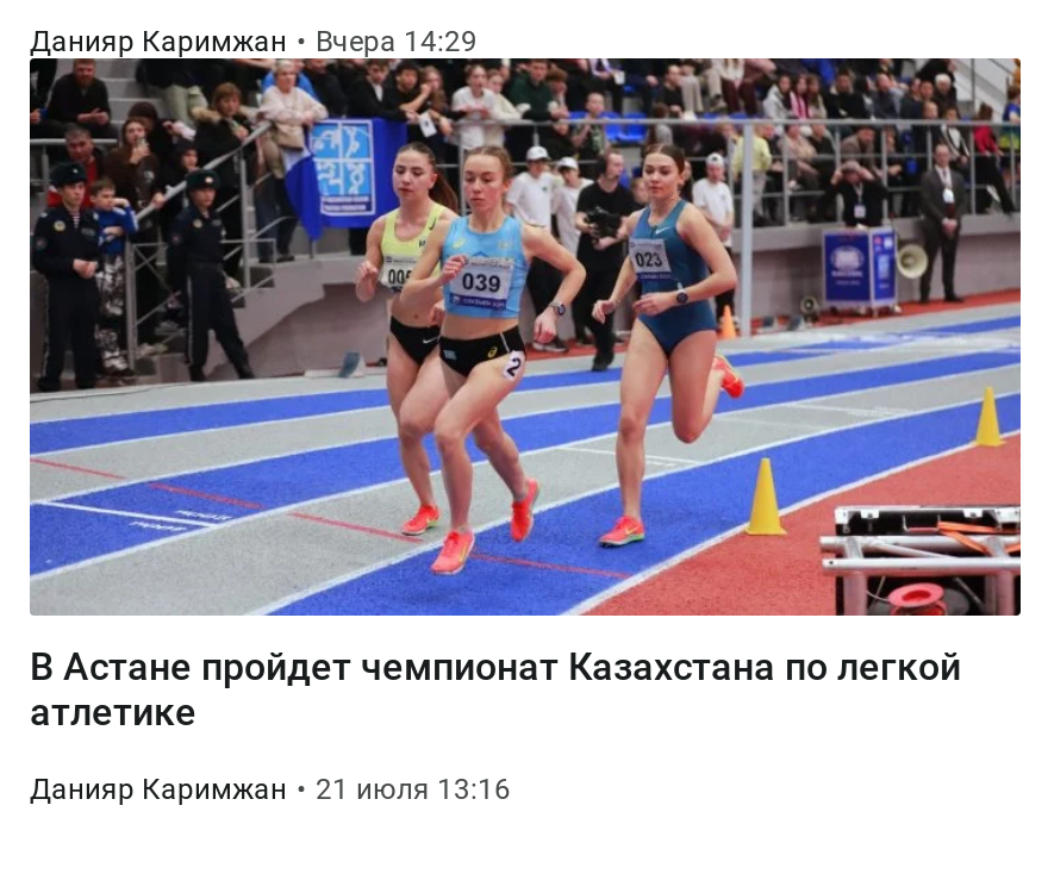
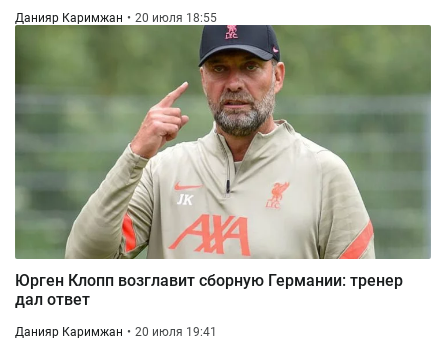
[27,25,1023,618] [image] | Данияр Каримжан Вчера 14:29 -> [14,11,432,260] [image] | Данияр Каримжан 20 июля 18:55
[30,644,961,735] В Астане пройдет чемпионат Казахстана по легкой | атлетике -> [15,271,403,309] Юрген Клопп возглавит сборную Германии: тренер | дал ответ
[30,773,511,806] Данияр Каримжан 21 июля 13:16 -> [15,325,217,339] Данияр Каримжан 20 июля 19:41

